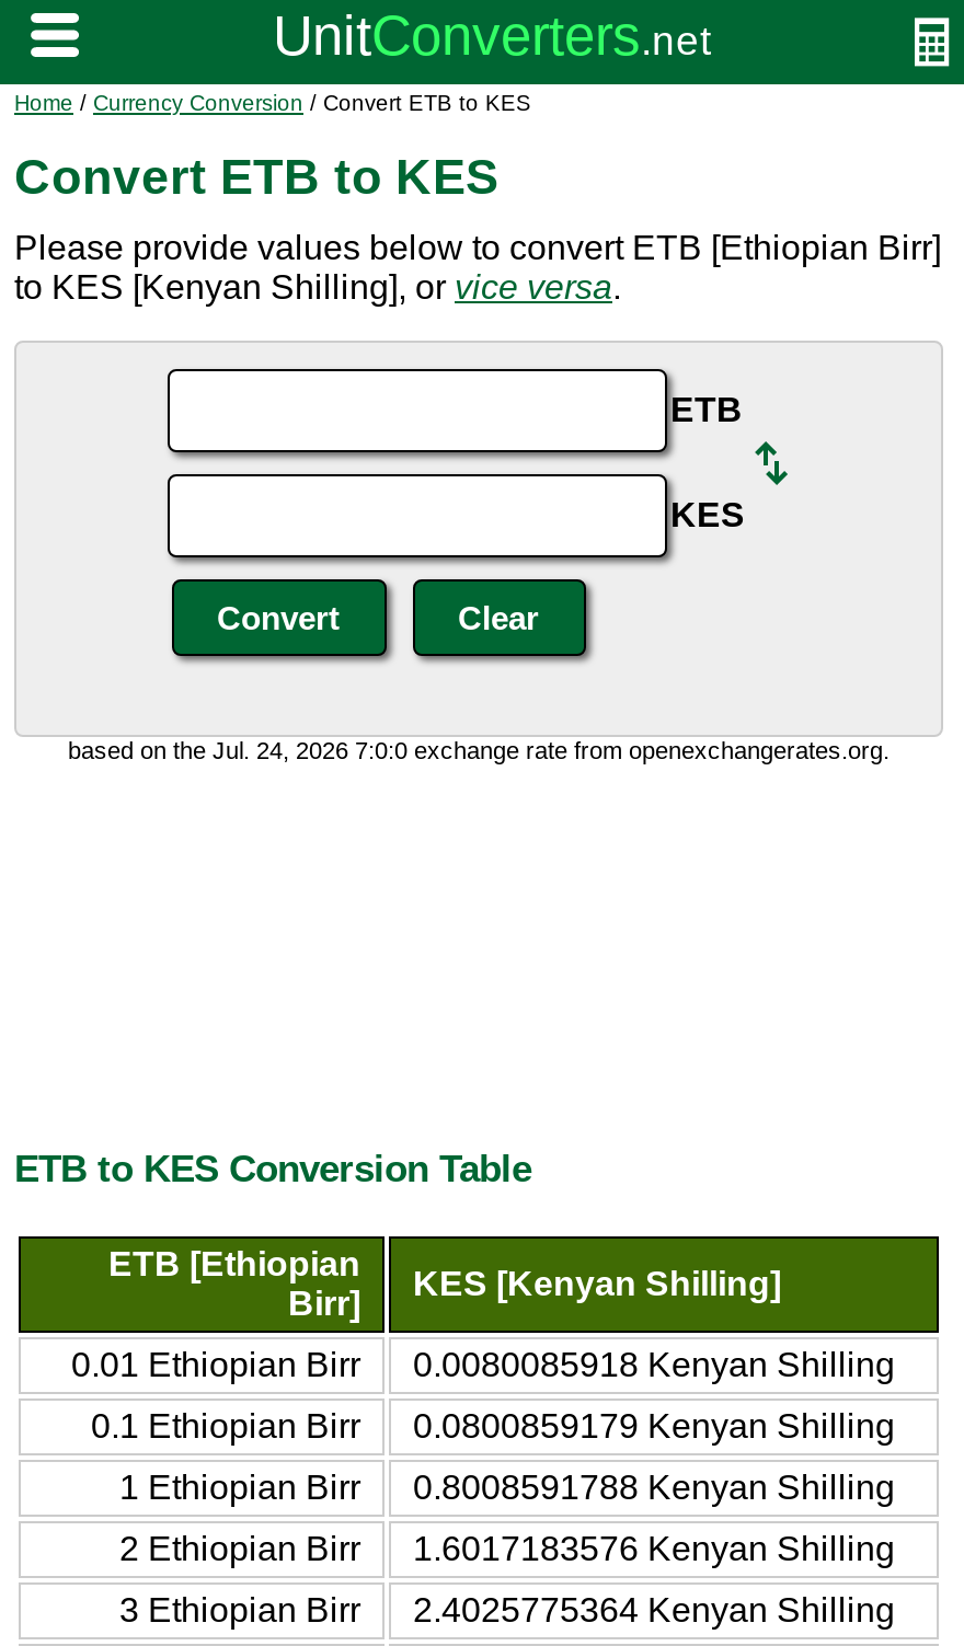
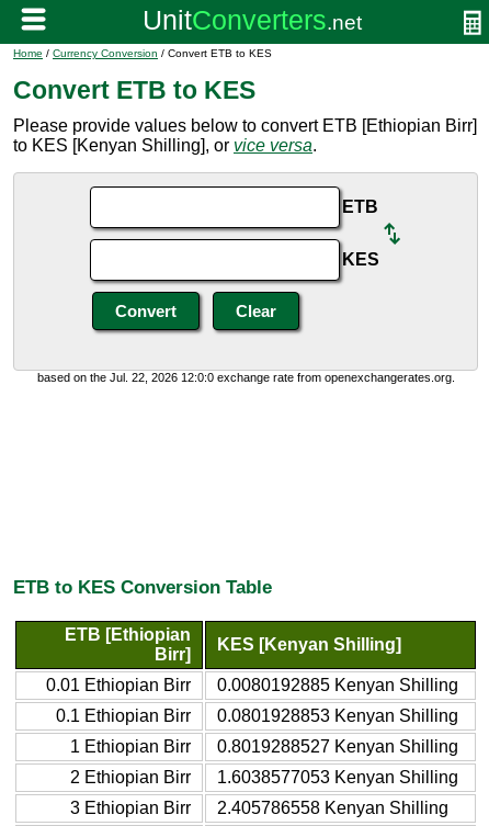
[68,737,890,763] based on the Jul. 24, 2026 7:0:0 exchange rate from openexchangerates.org. -> [37,371,454,384] based on the Jul. 22, 2026 12:0:0 exchange rate from openexchangerates.org.
[413,1345,895,1383] 0.0080085918 Kenyan Shilling -> [217,675,458,694] 0.0080192885 Kenyan Shilling
[413,1407,895,1444] 0.0800859179 Kenyan Shilling -> [217,706,458,725] 0.0801928853 Kenyan Shilling
[413,1468,895,1505] 0.8008591788 Kenyan Shilling -> [217,737,458,755] 0.8019288527 Kenyan Shilling
[413,1529,895,1566] 1.6017183576 Kenyan Shilling -> [217,768,458,786] 1.6038577053 Kenyan Shilling
[413,1591,895,1628] 2.4025775364 Kenyan Shilling -> [217,798,448,817] 2.405786558 Kenyan Shilling

